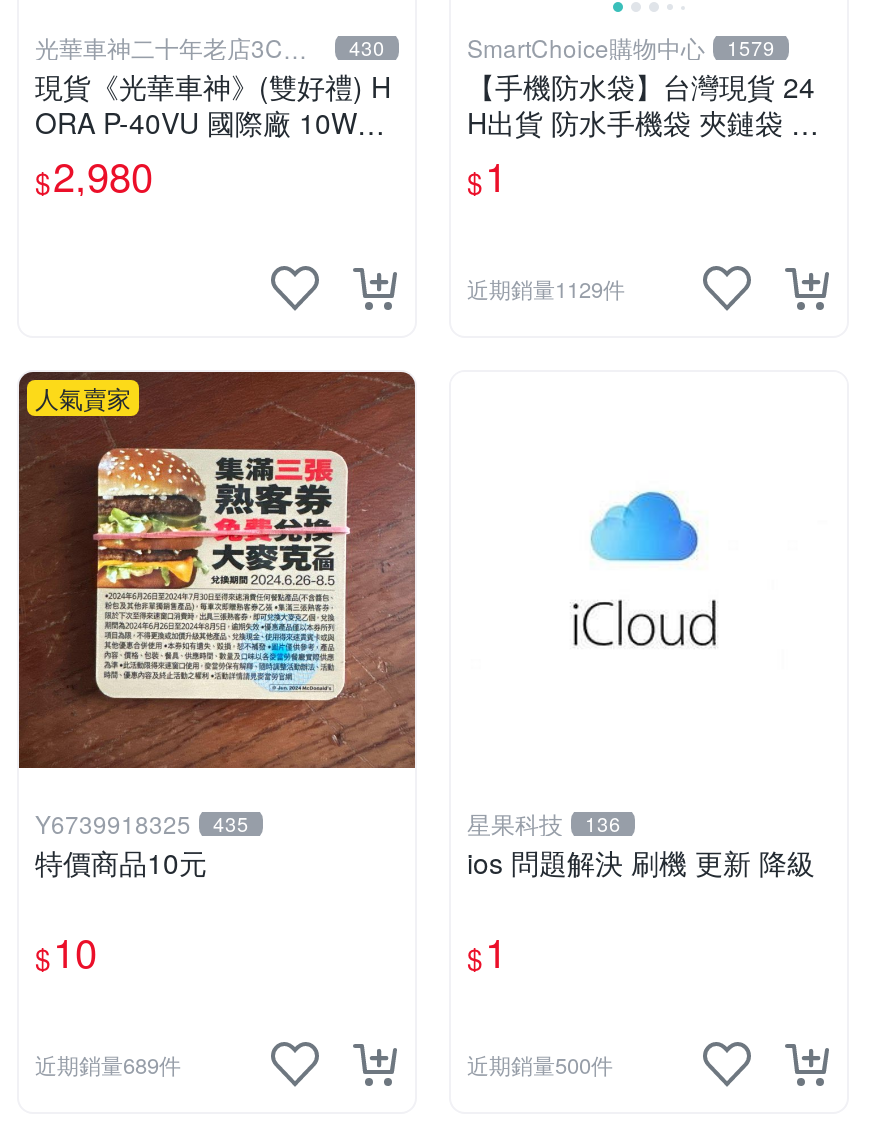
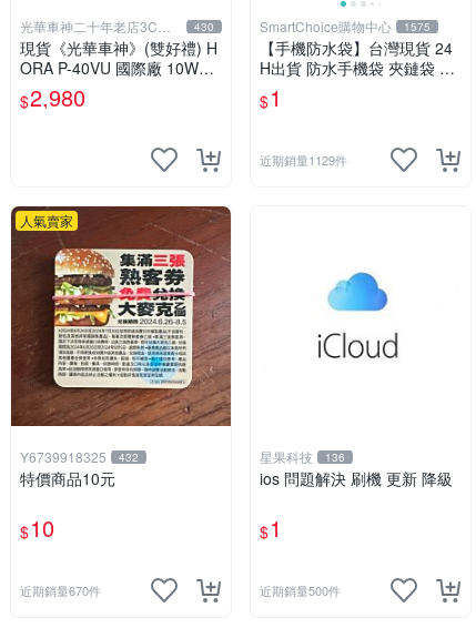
[467,31,775,65] SmartChoice購物中心 1579 -> [260,17,431,36] SmartChoice購物中心 1575
[35,807,249,841] Y6739918325 435 -> [20,447,139,466] Y6739918325 432
[35,1049,181,1081] 近期銷量689件 -> [20,582,101,599] 近期銷量670件

